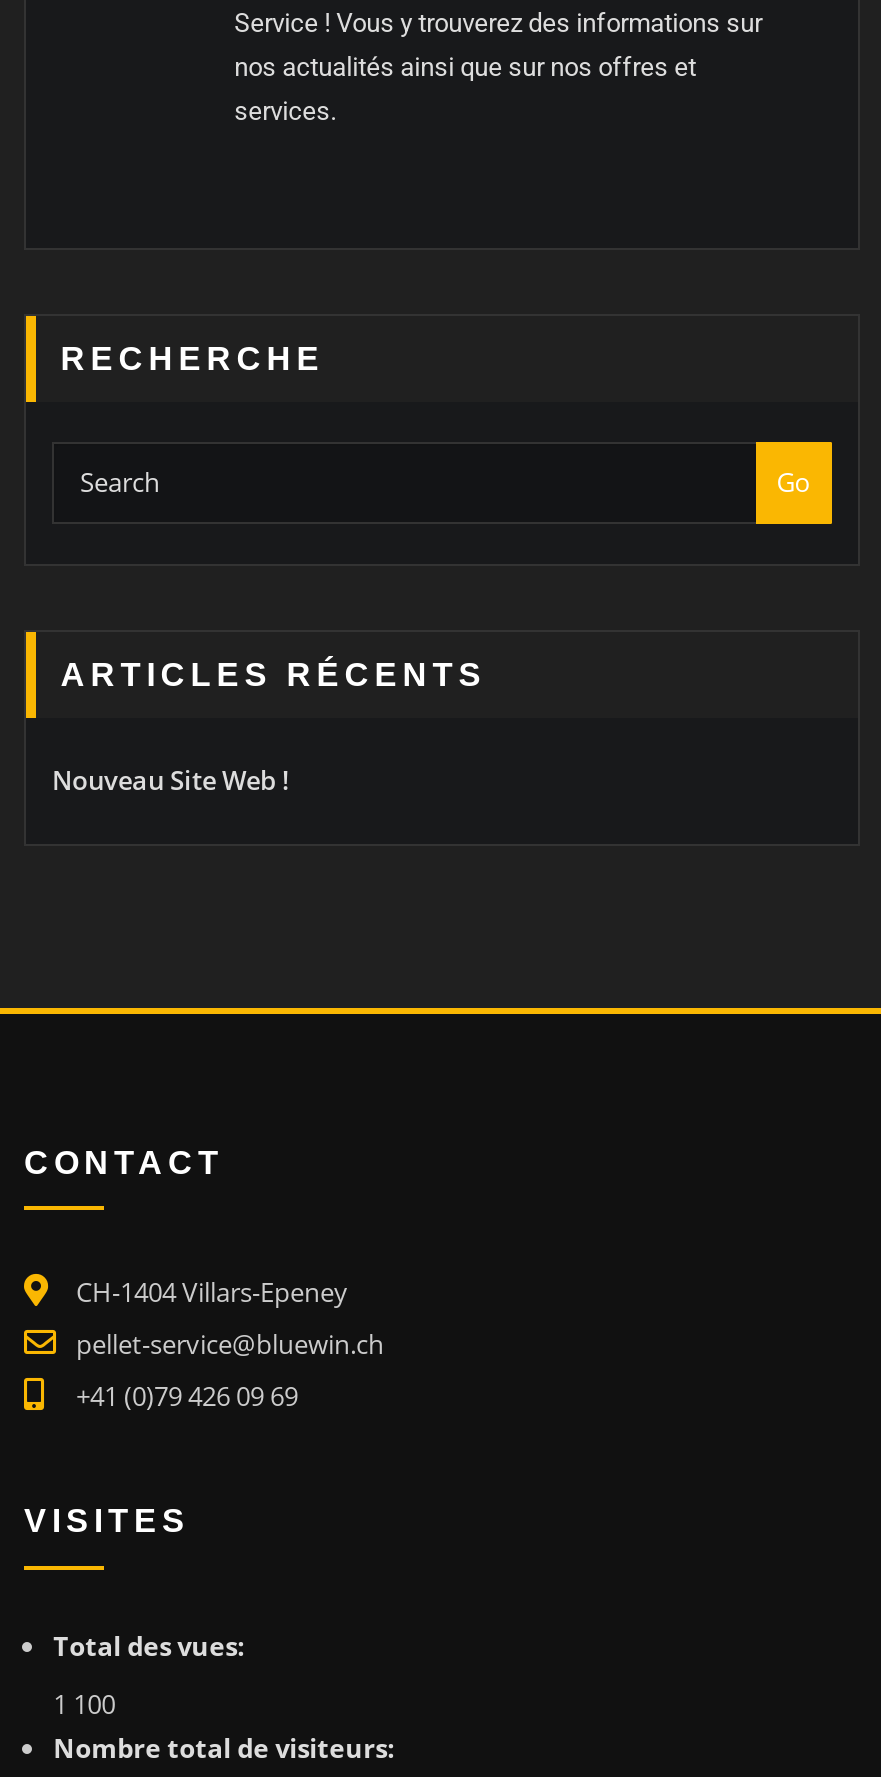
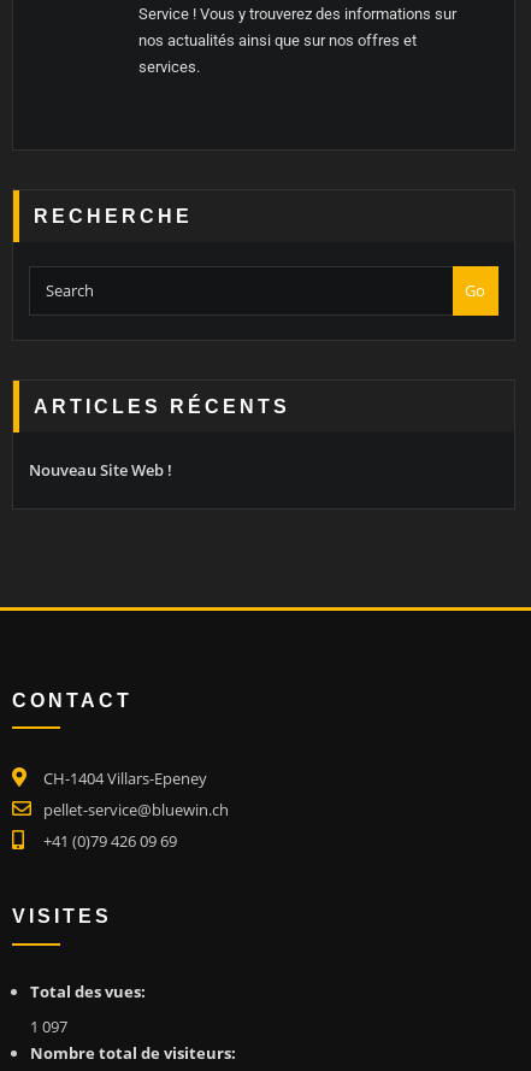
[53,1685,115,1721] 1 100 -> [30,1015,67,1037] 1 097

